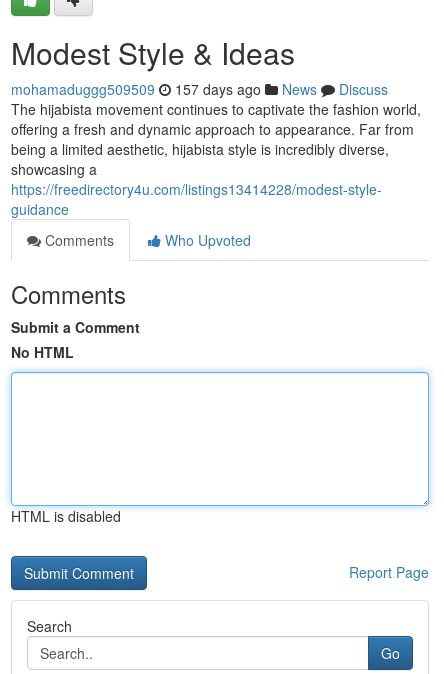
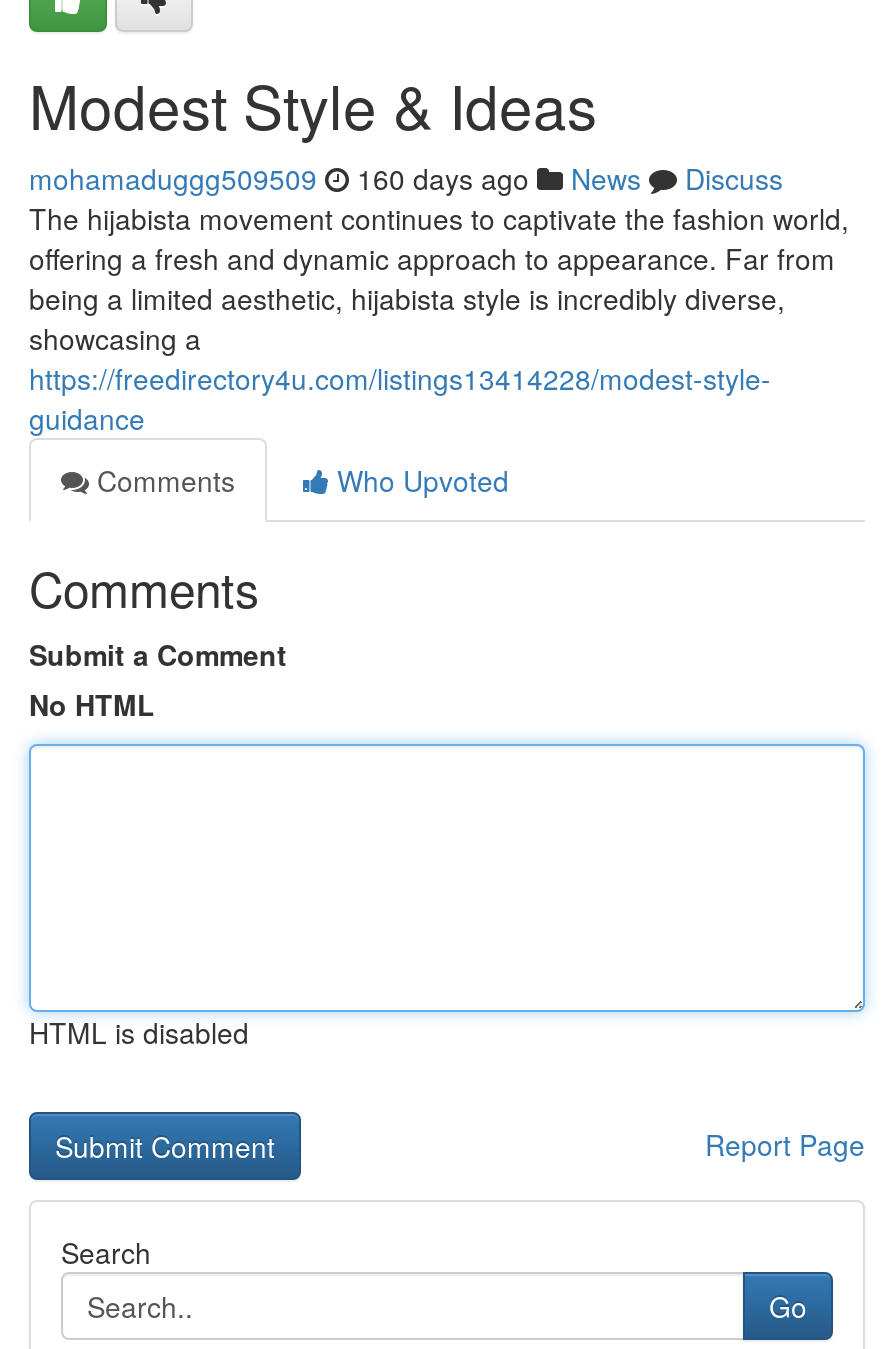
[11,79,388,99] mohamaduggg509509 157 days ago News Discuss -> [29,158,783,198] mohamaduggg509509 160 days ago News Discuss

